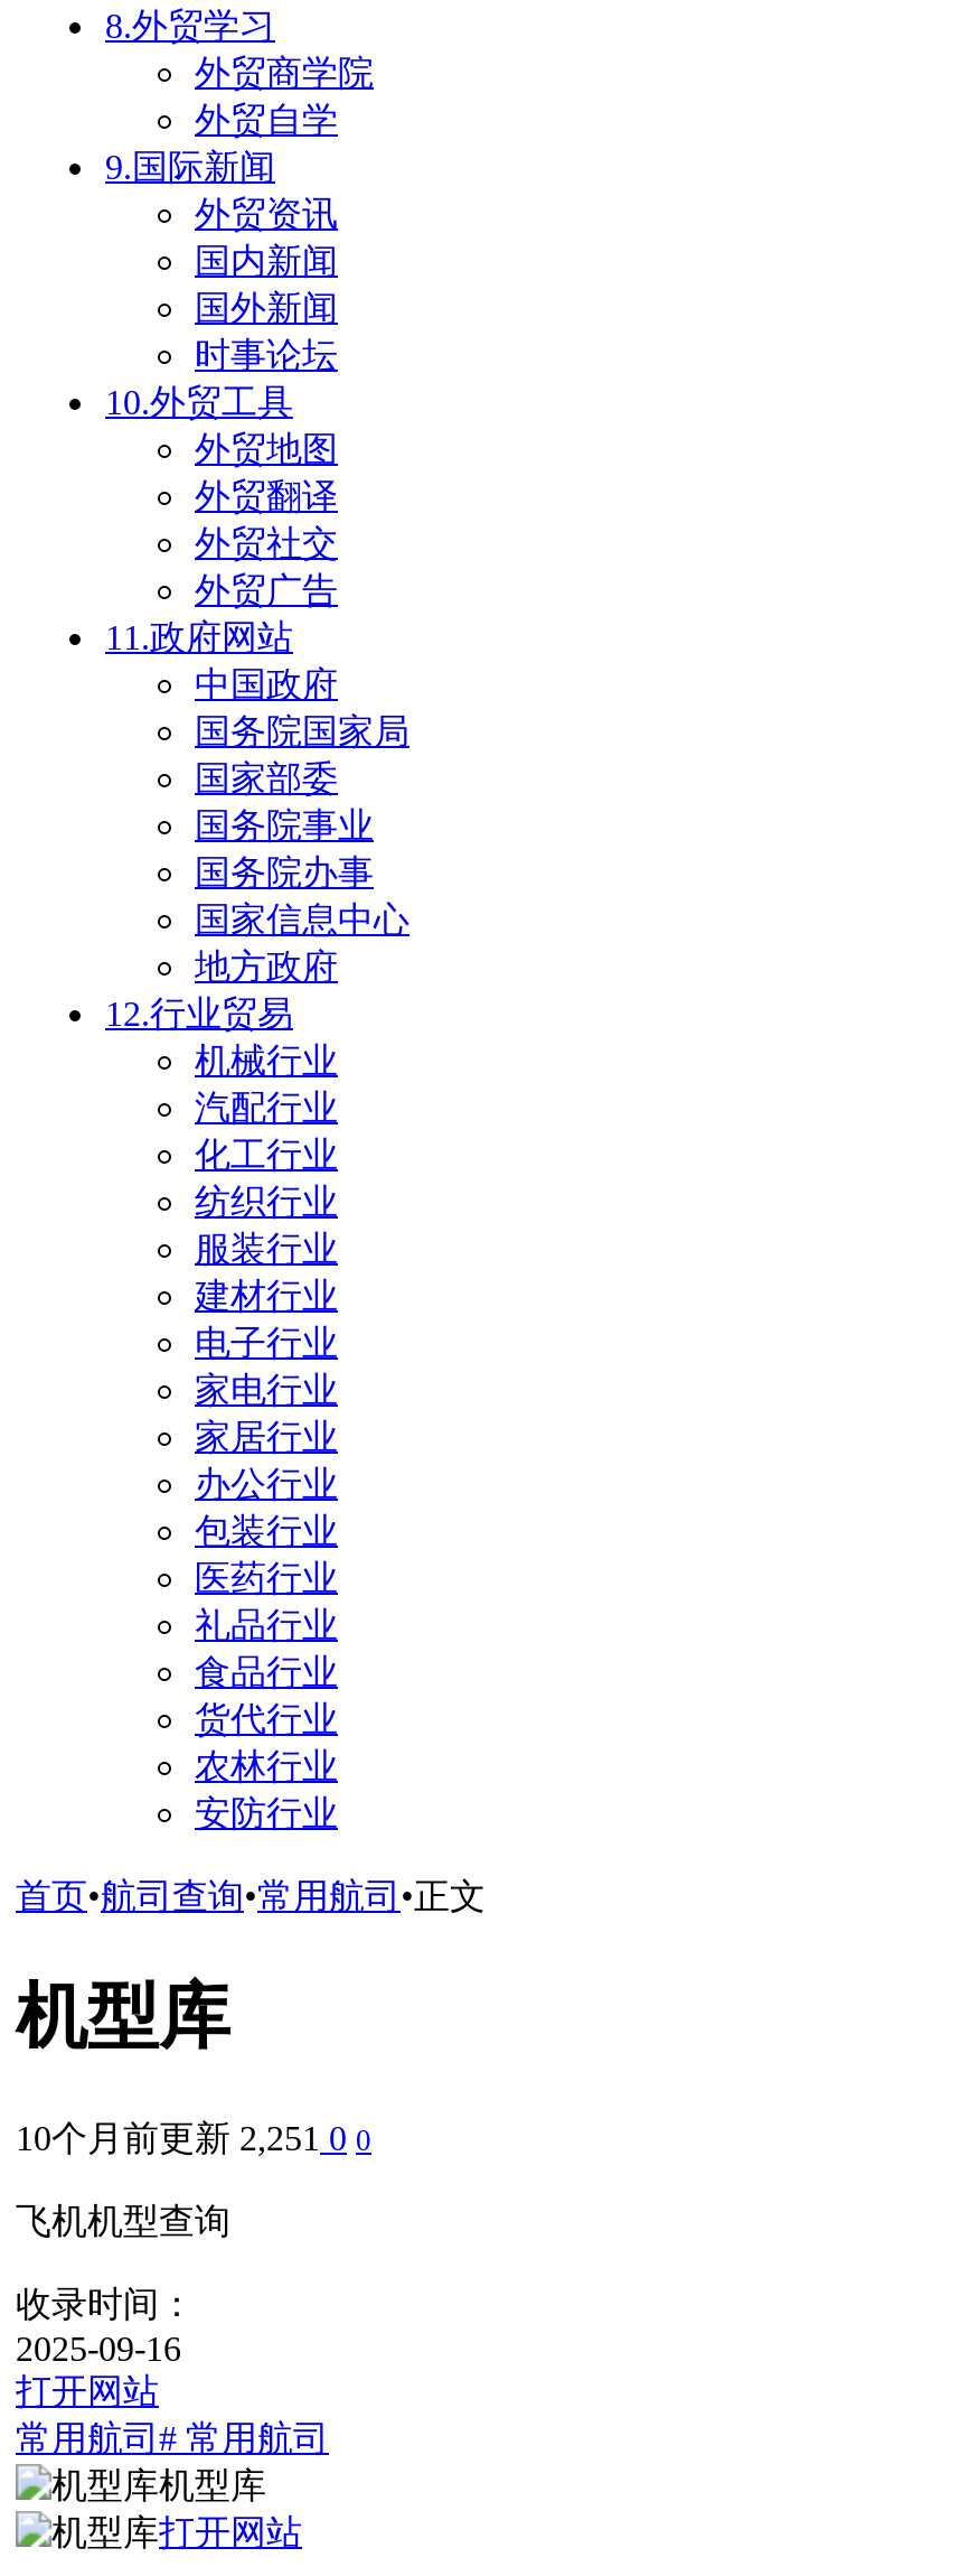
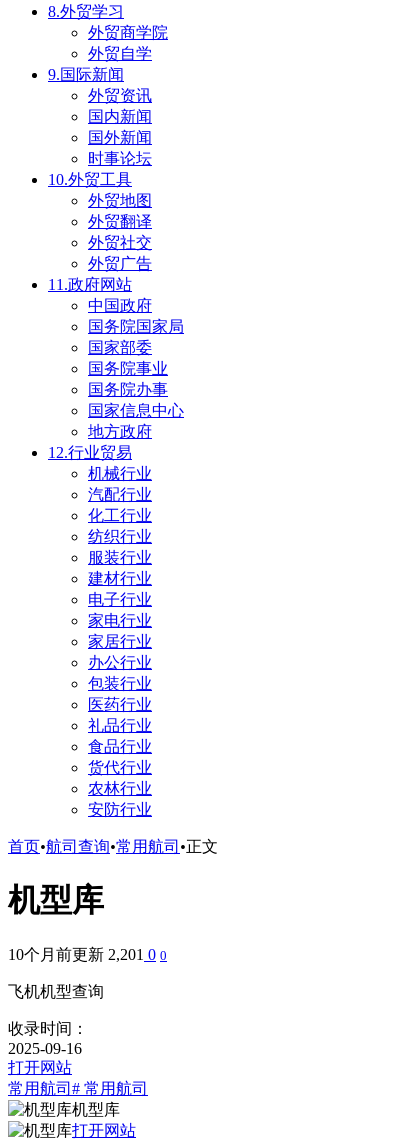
[16,2119,371,2157] 10个月前更新2,251 0 0 -> [8,946,167,963] 10个月前更新2,201 0 0

